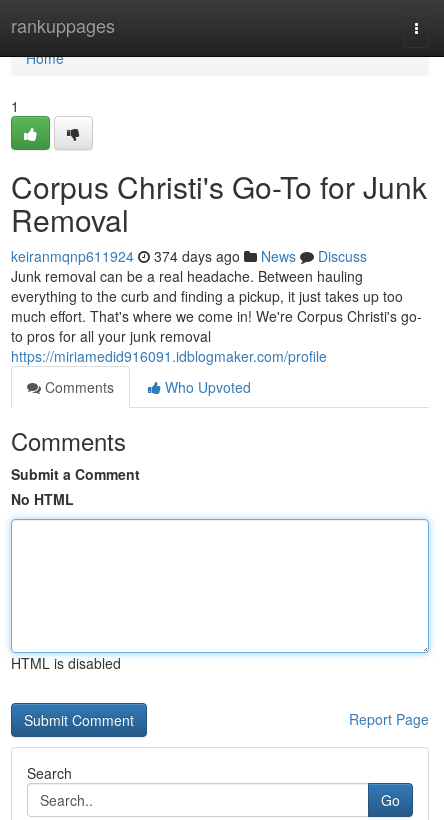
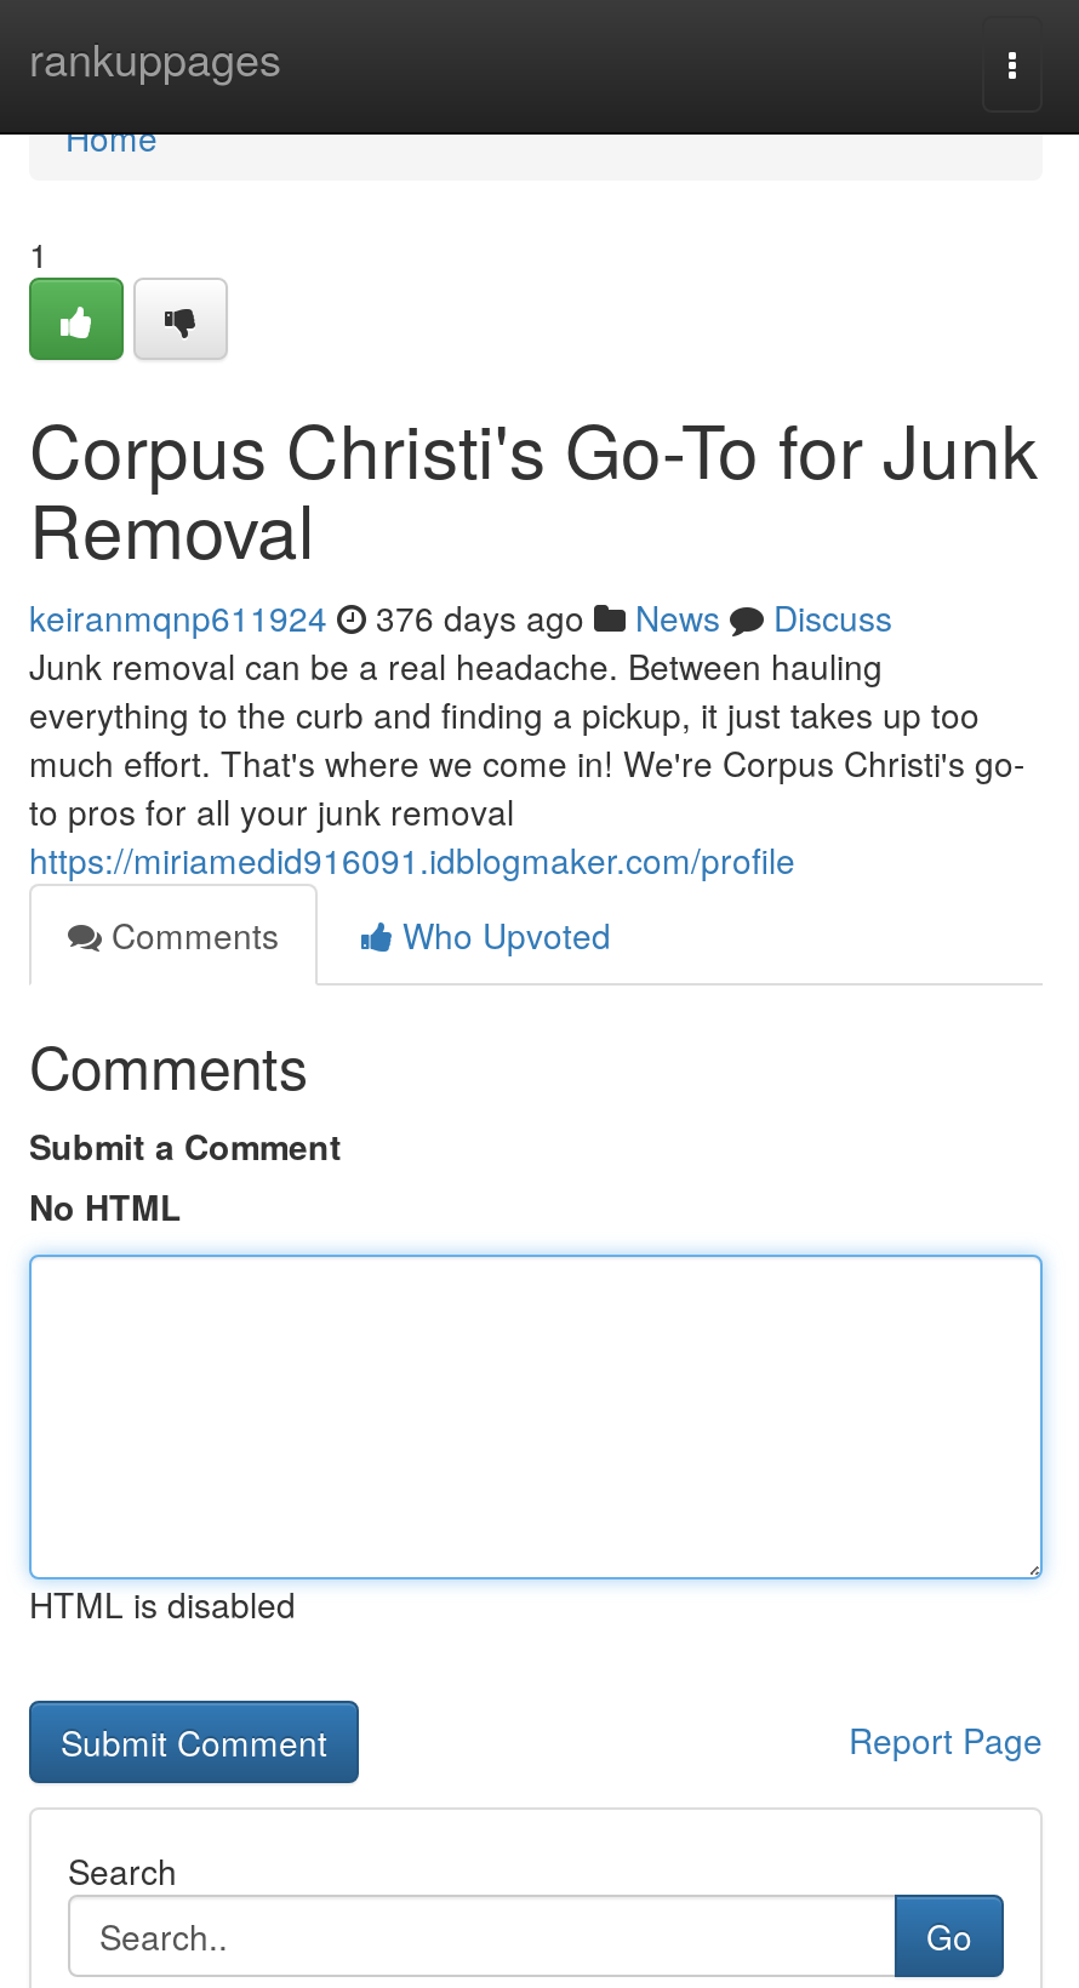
[11,246,367,266] keiranmqnp611924 374 days ago News Discuss -> [29,593,892,641] keiranmqnp611924 376 days ago News Discuss

